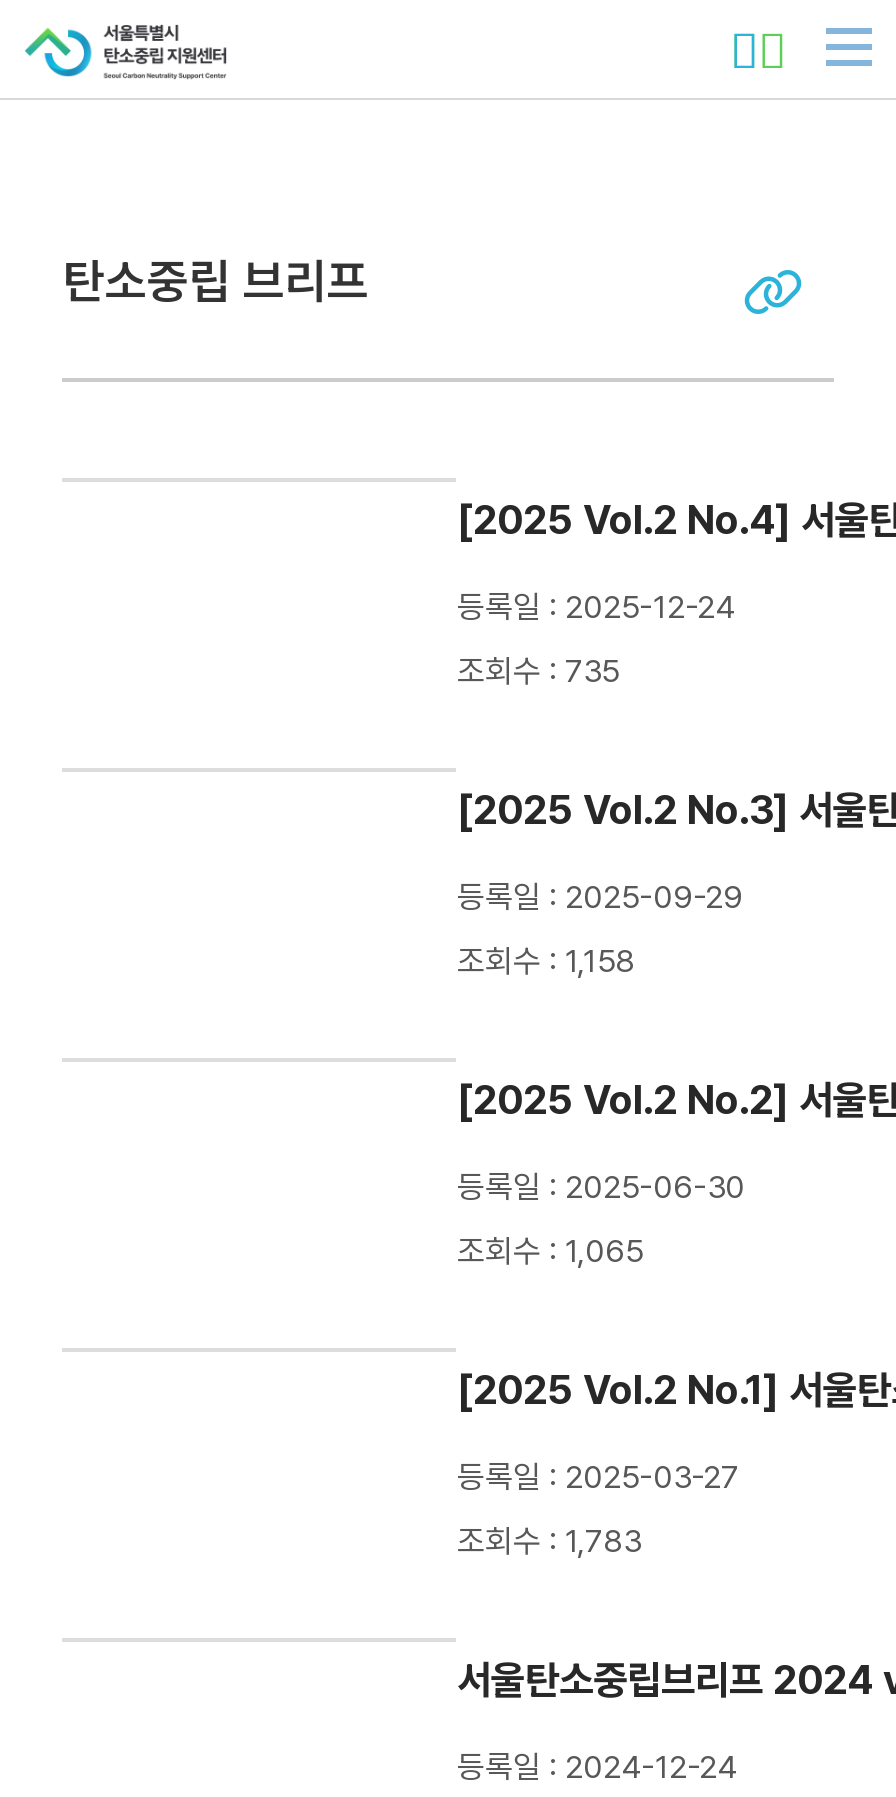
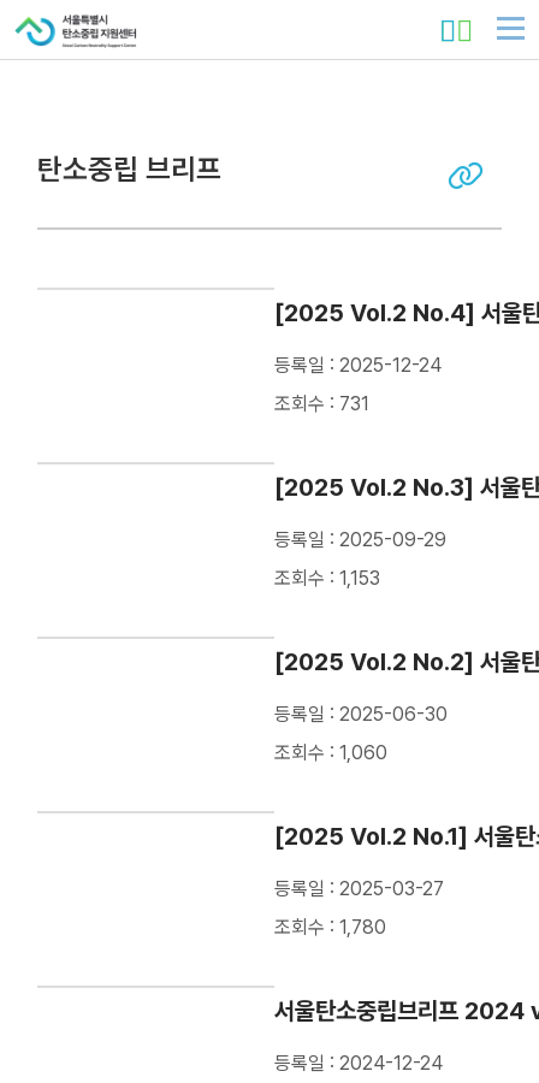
[457,652,619,690] 조회수 : 735 -> [275,392,370,415] 조회수 : 731
[457,942,635,980] 조회수 : 1,158 -> [275,567,381,590] 조회수 : 1,153
[457,1232,643,1270] 조회수 : 1,065 -> [275,741,388,764] 조회수 : 1,060
[457,1522,641,1560] 조회수 : 1,783 -> [275,916,387,939] 조회수 : 1,780

